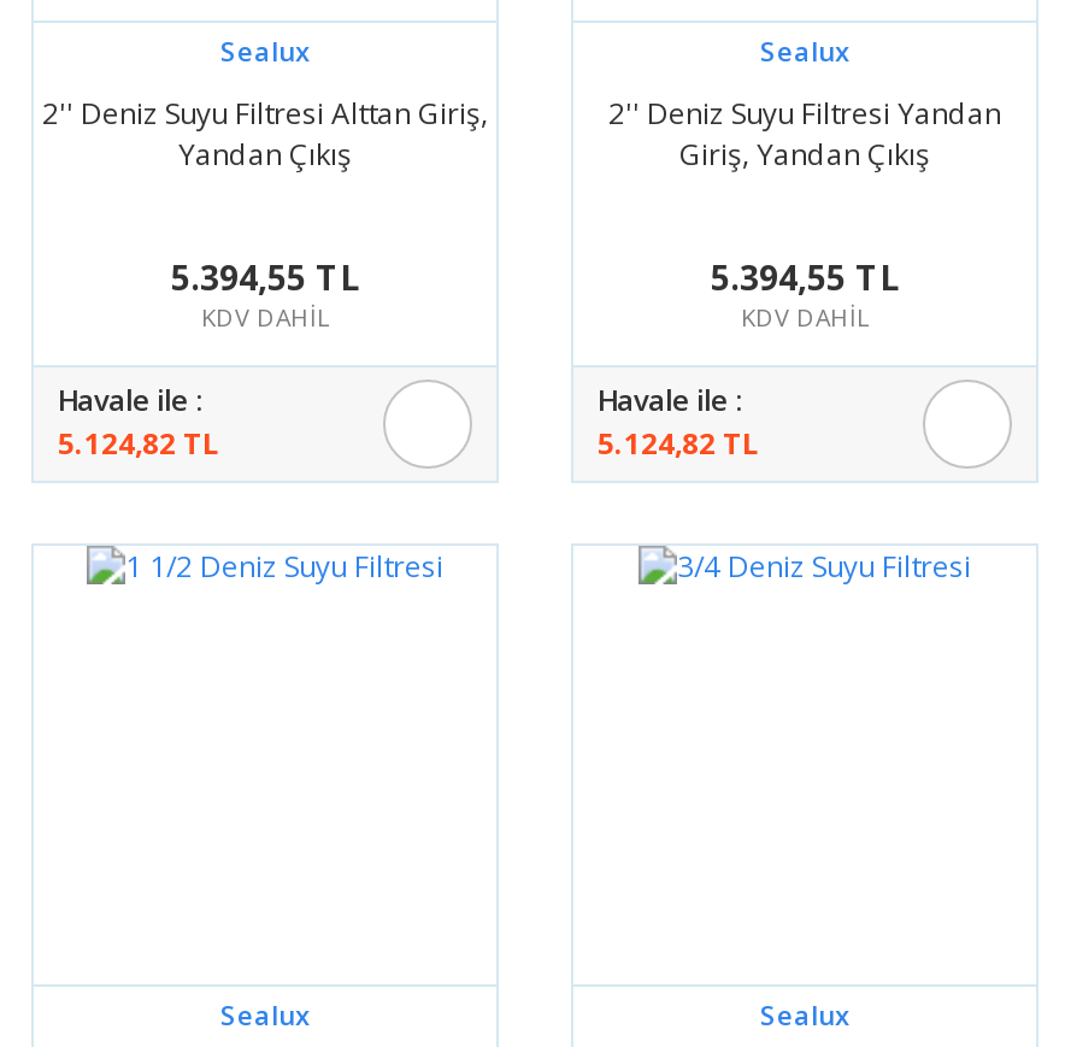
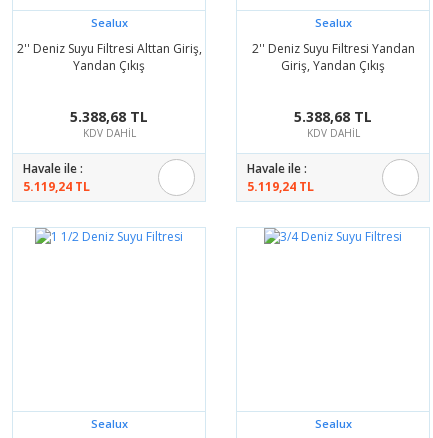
[171,253,359,299] 5.394,55 TL -> [70,107,148,126] 5.388,68 TL
[711,253,899,299] 5.394,55 TL -> [294,107,372,126] 5.388,68 TL
[58,423,219,464] 5.124,82 TL -> [23,178,90,195] 5.119,24 TL
[598,423,759,464] 5.124,82 TL -> [247,178,314,195] 5.119,24 TL

